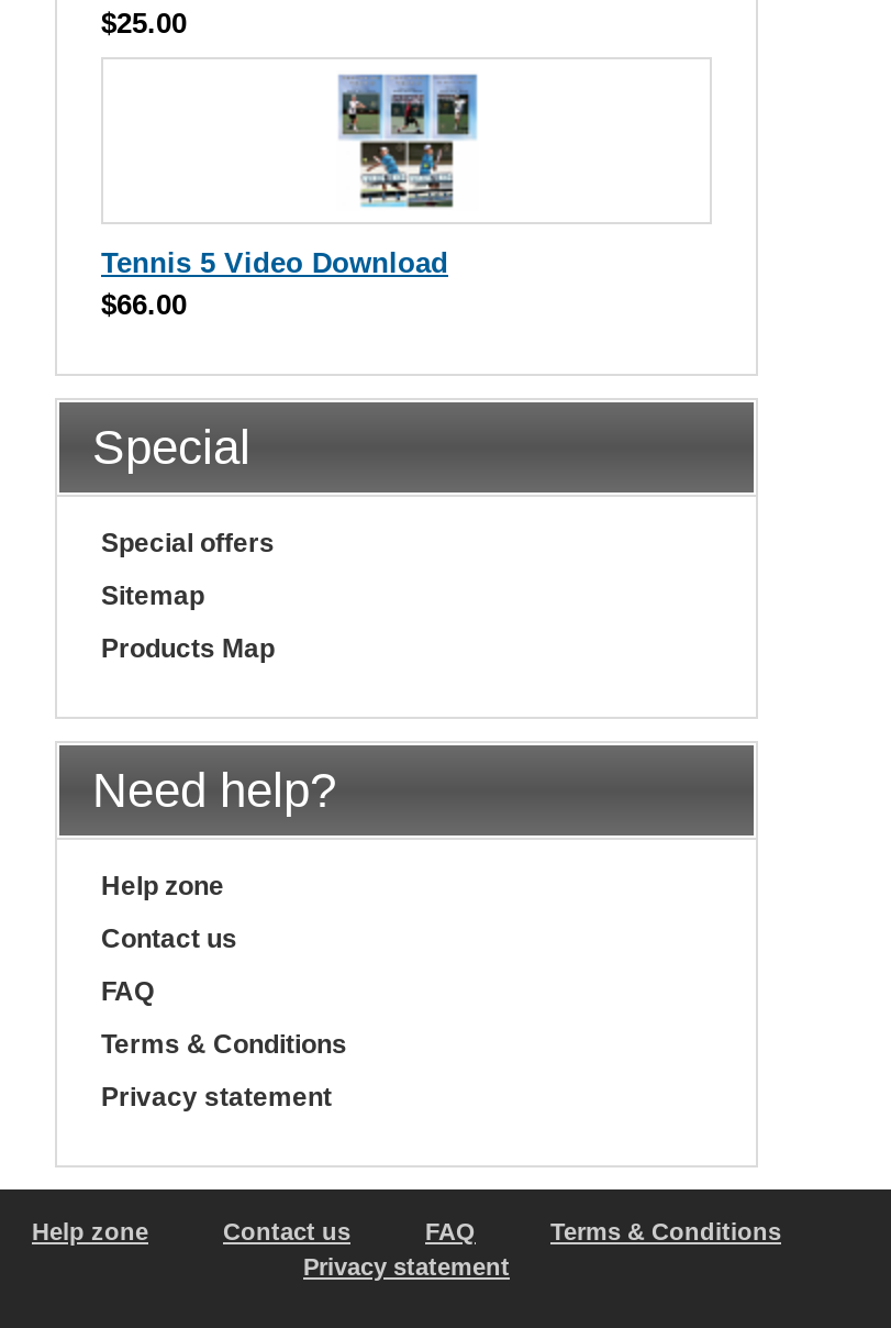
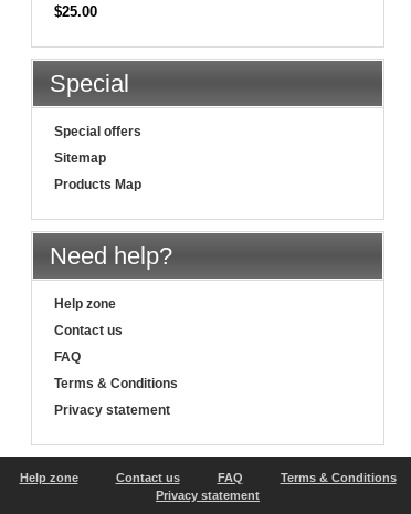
[101,73,479,321] [image] | Tennis 5 Video Download | $66.00 -> none

